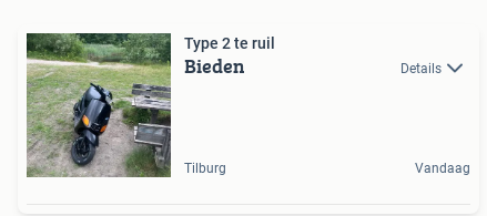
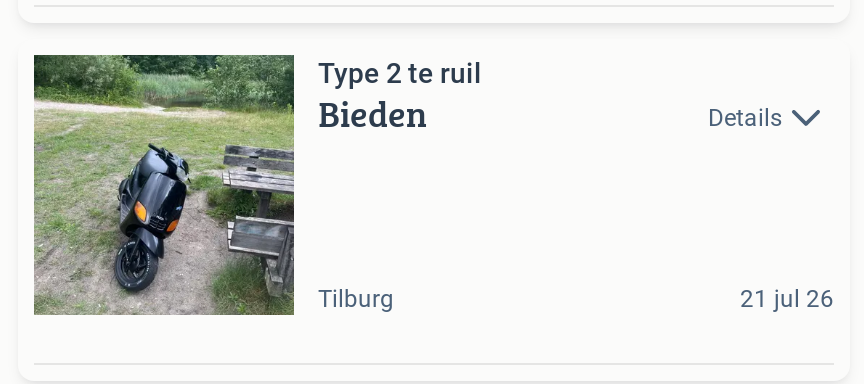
[415,161,470,176] Vandaag -> [740,284,834,312] 21 jul 26

